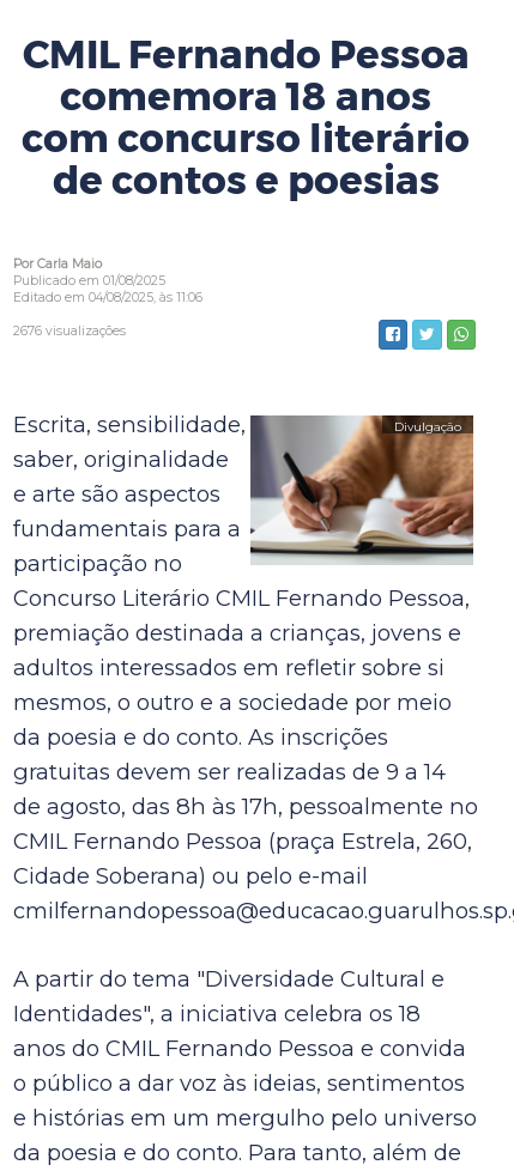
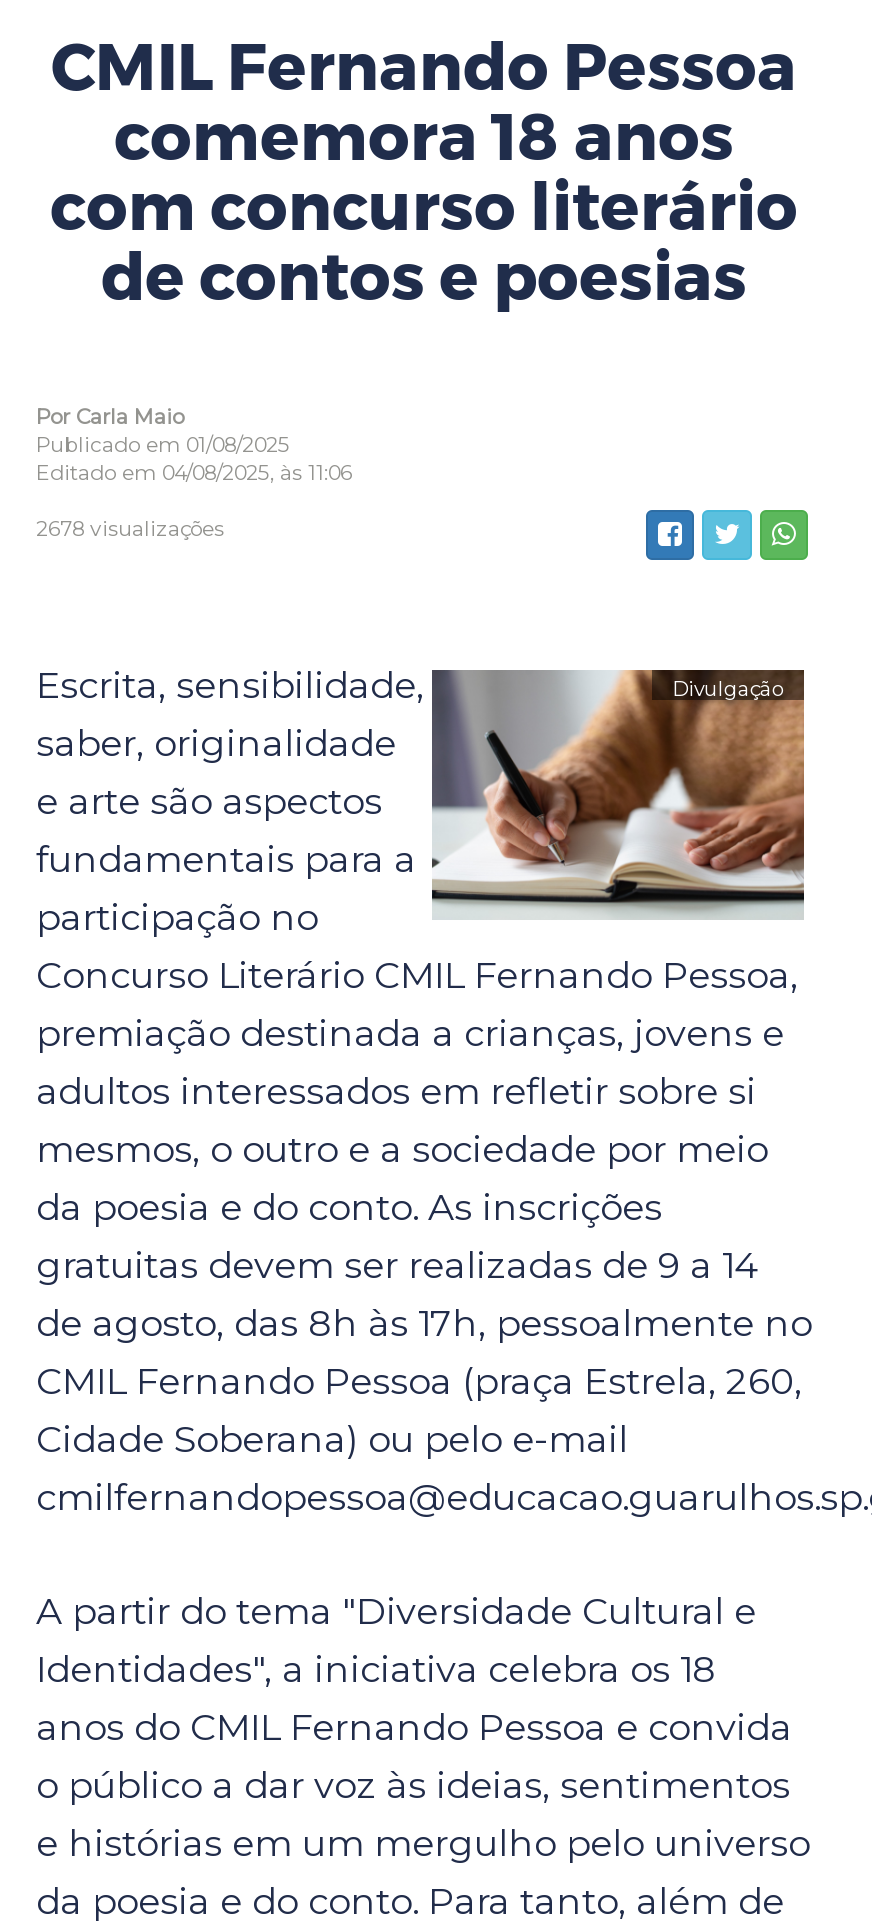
[13,323,126,339] 2676 visualizações -> [36,516,224,542] 2678 visualizações

